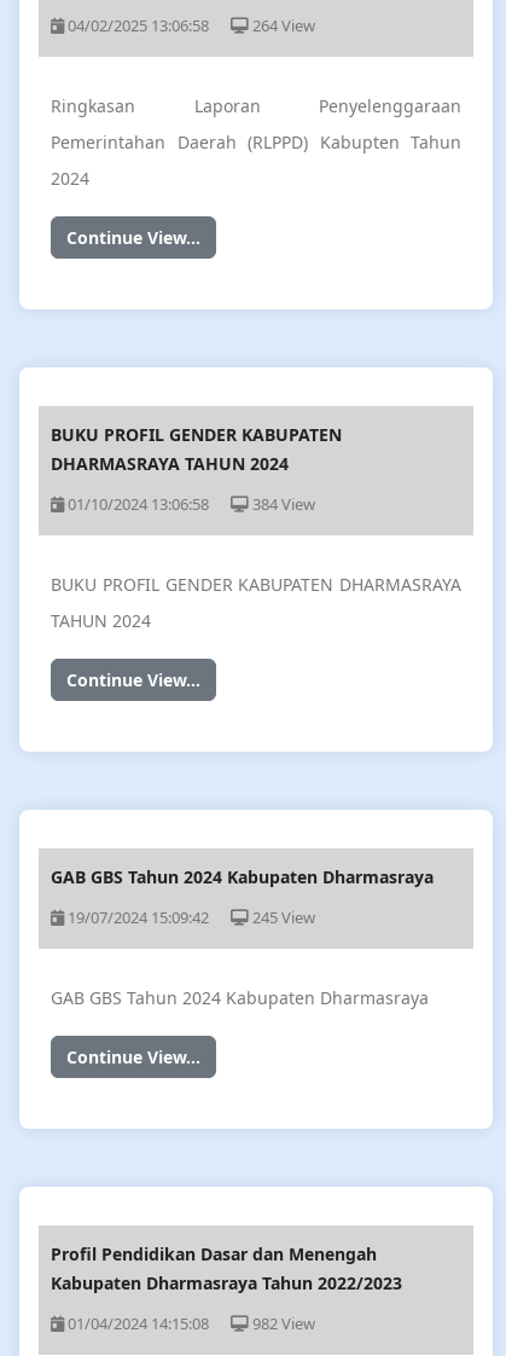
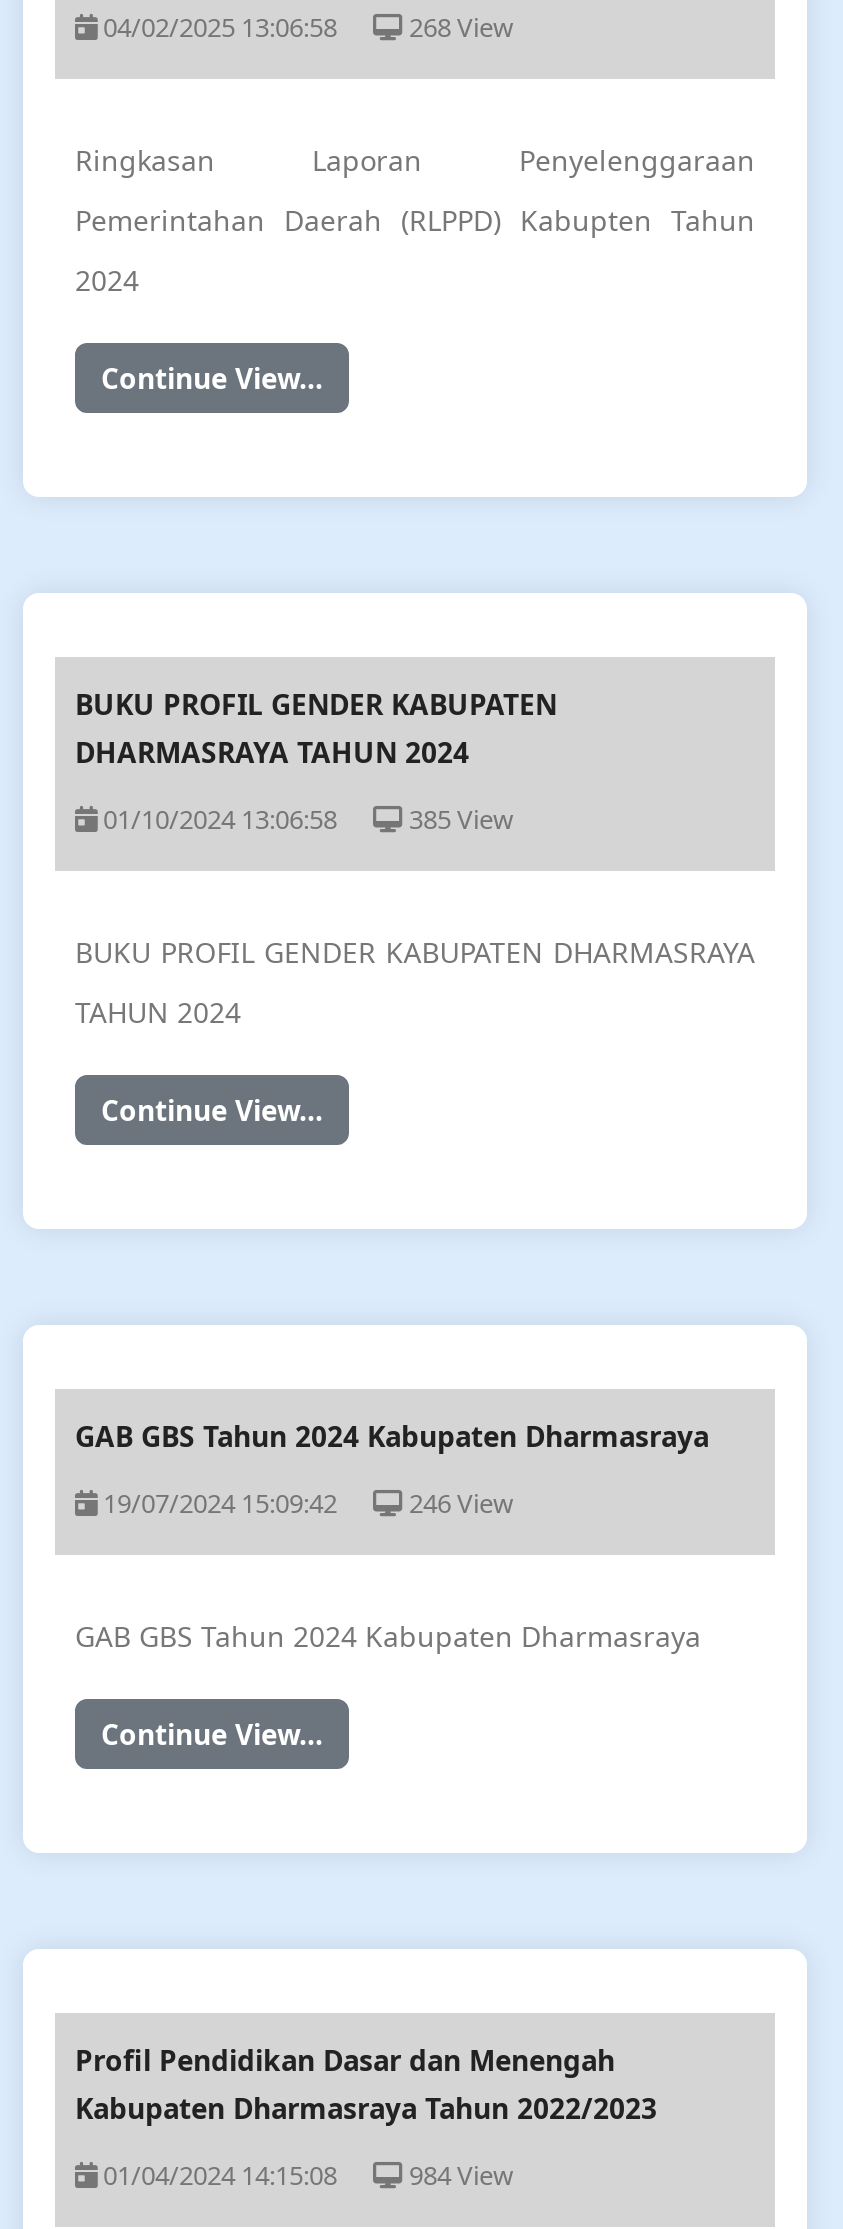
[64,14,315,36] 04/02/2025 13:06:58 264 View -> [97,9,513,45] 04/02/2025 13:06:58 268 View
[64,493,315,515] 01/10/2024 13:06:58 384 View -> [97,801,513,837] 01/10/2024 13:06:58 385 View
[64,906,315,928] 19/07/2024 15:09:42 245 View -> [97,1485,513,1521] 19/07/2024 15:09:42 246 View
[64,1312,315,1334] 01/04/2024 14:15:08 982 View -> [97,2157,513,2193] 01/04/2024 14:15:08 984 View

